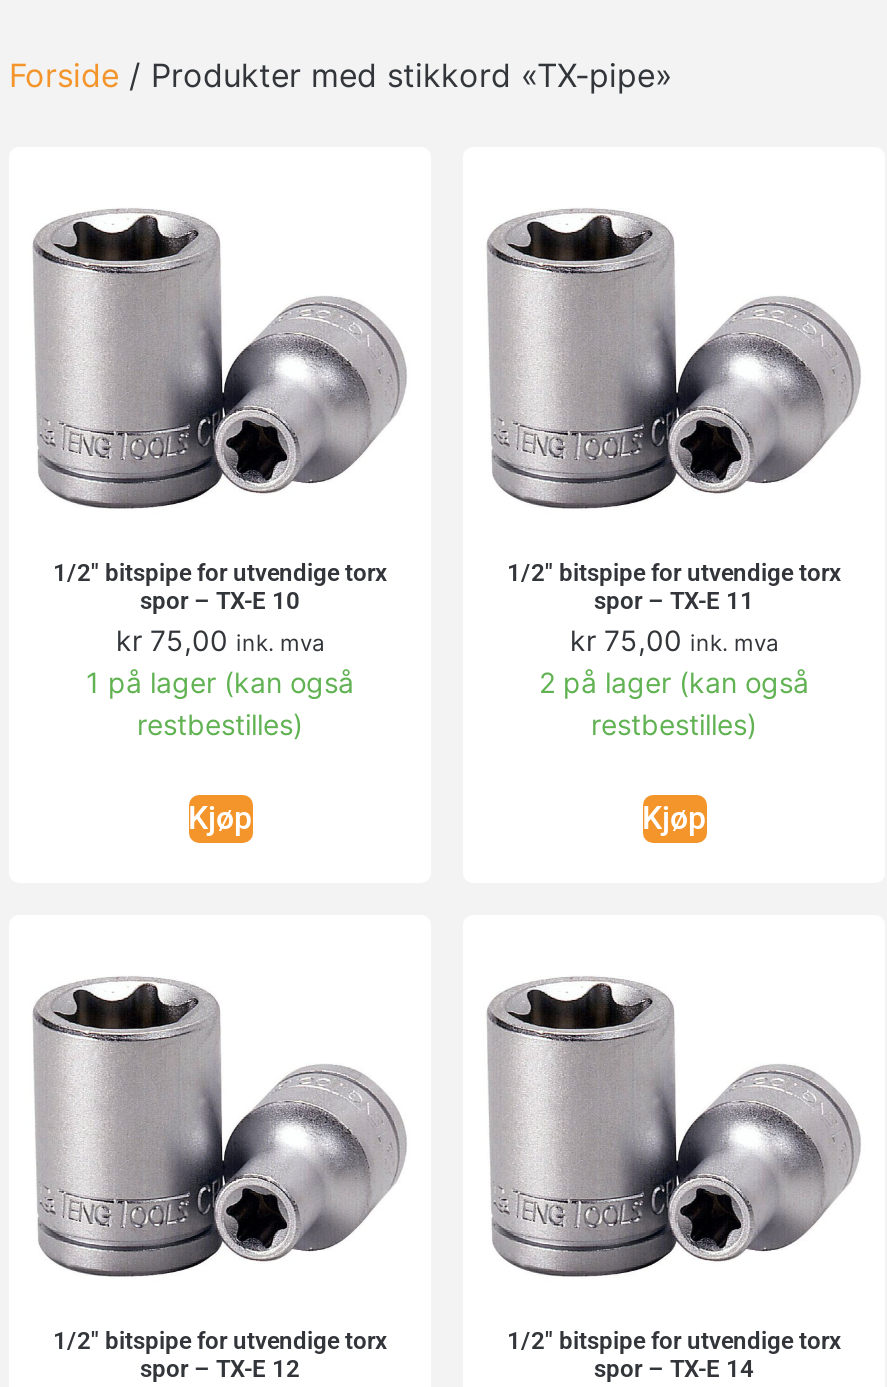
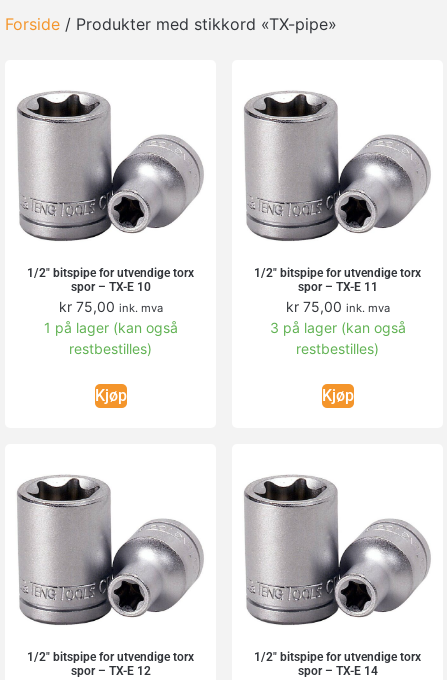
[539,665,809,699] 2 på lager (kan også -> [269,319,405,336] 3 på lager (kan også

